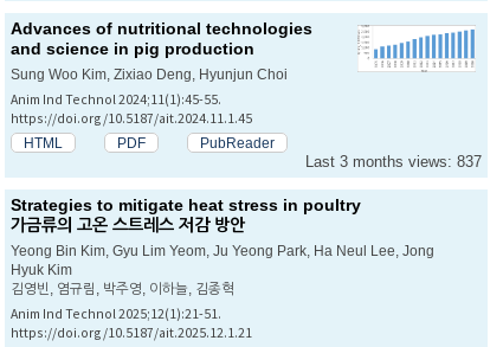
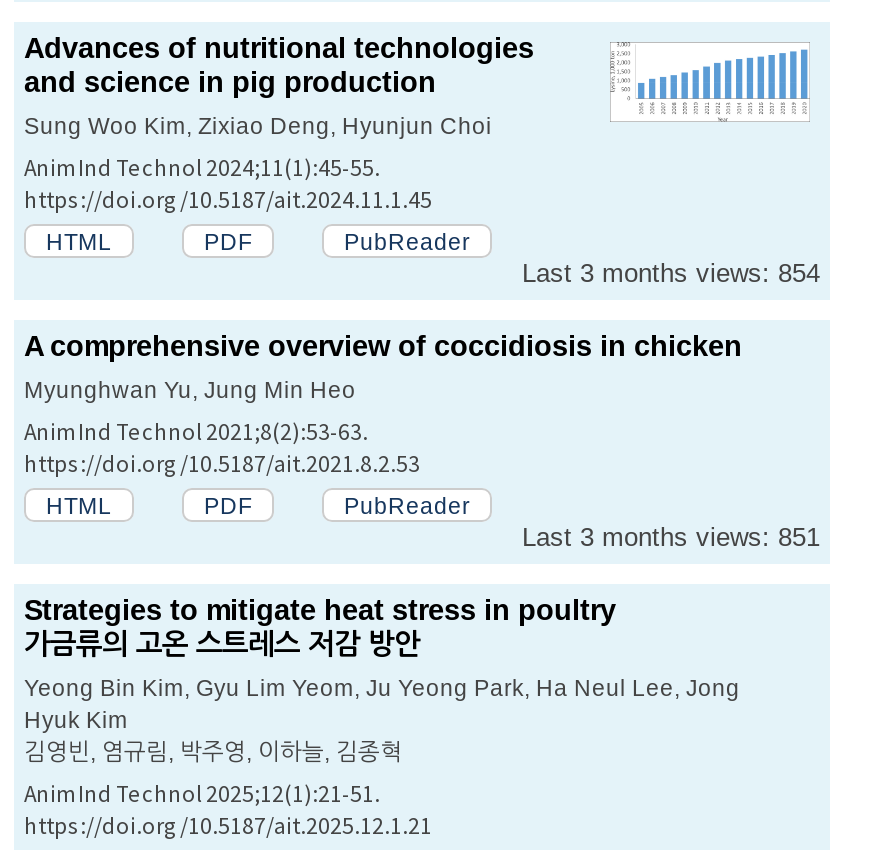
[305,153,482,171] Last 3 months views: 837 -> [24,259,820,553] Last 3 months views: 854 | A comprehensive overview of coccidiosis in chicken | Myunghwan Yu, Jung Min Heo | Anim Ind Technol 2021;8(2):53-63. | https://doi.org/10.5187/ait.2021.8.2.53 | HTML | PDF | PubReader | Last 3 months views: 851

